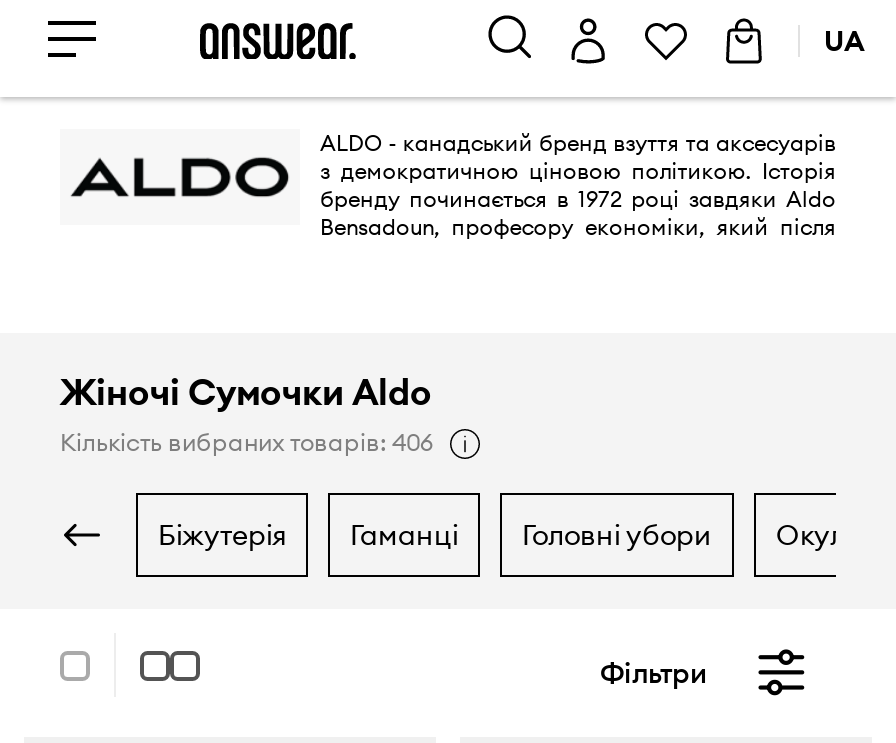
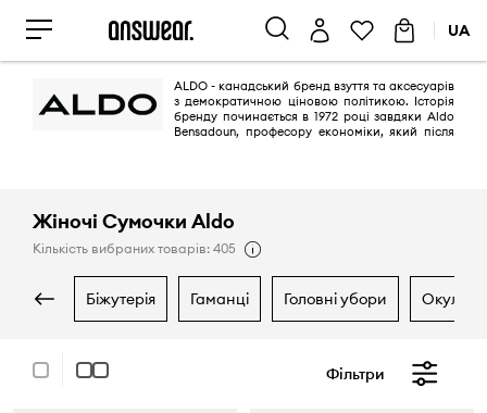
[60,427,434,457] Кількість вибраних товарів: 406 -> [33,240,236,256] Кількість вибраних товарів: 405

